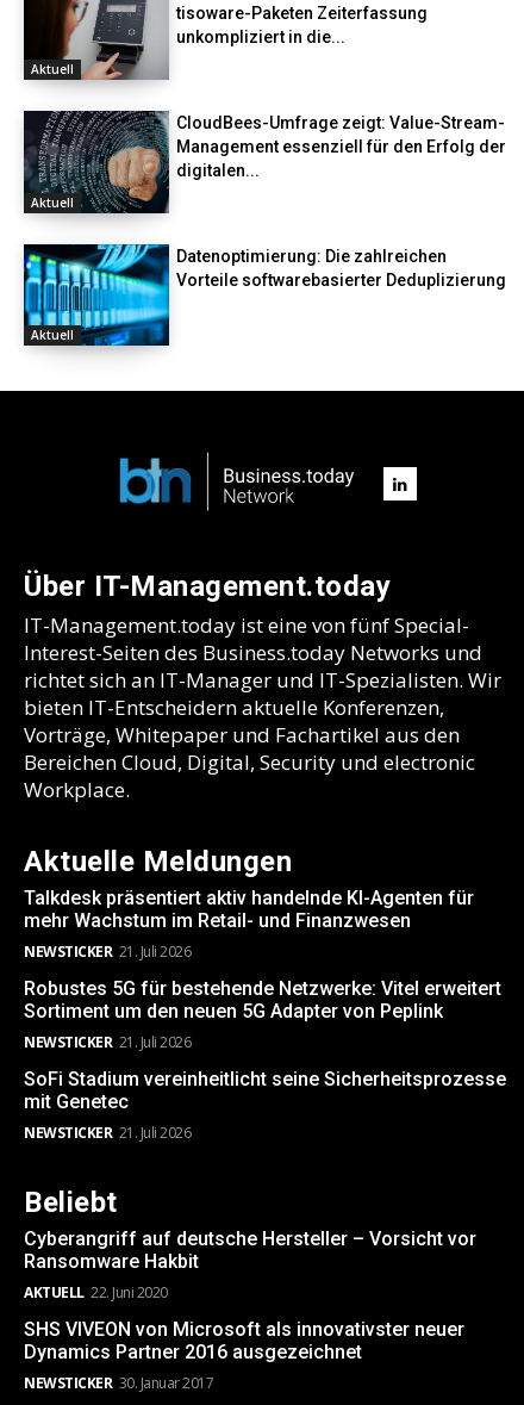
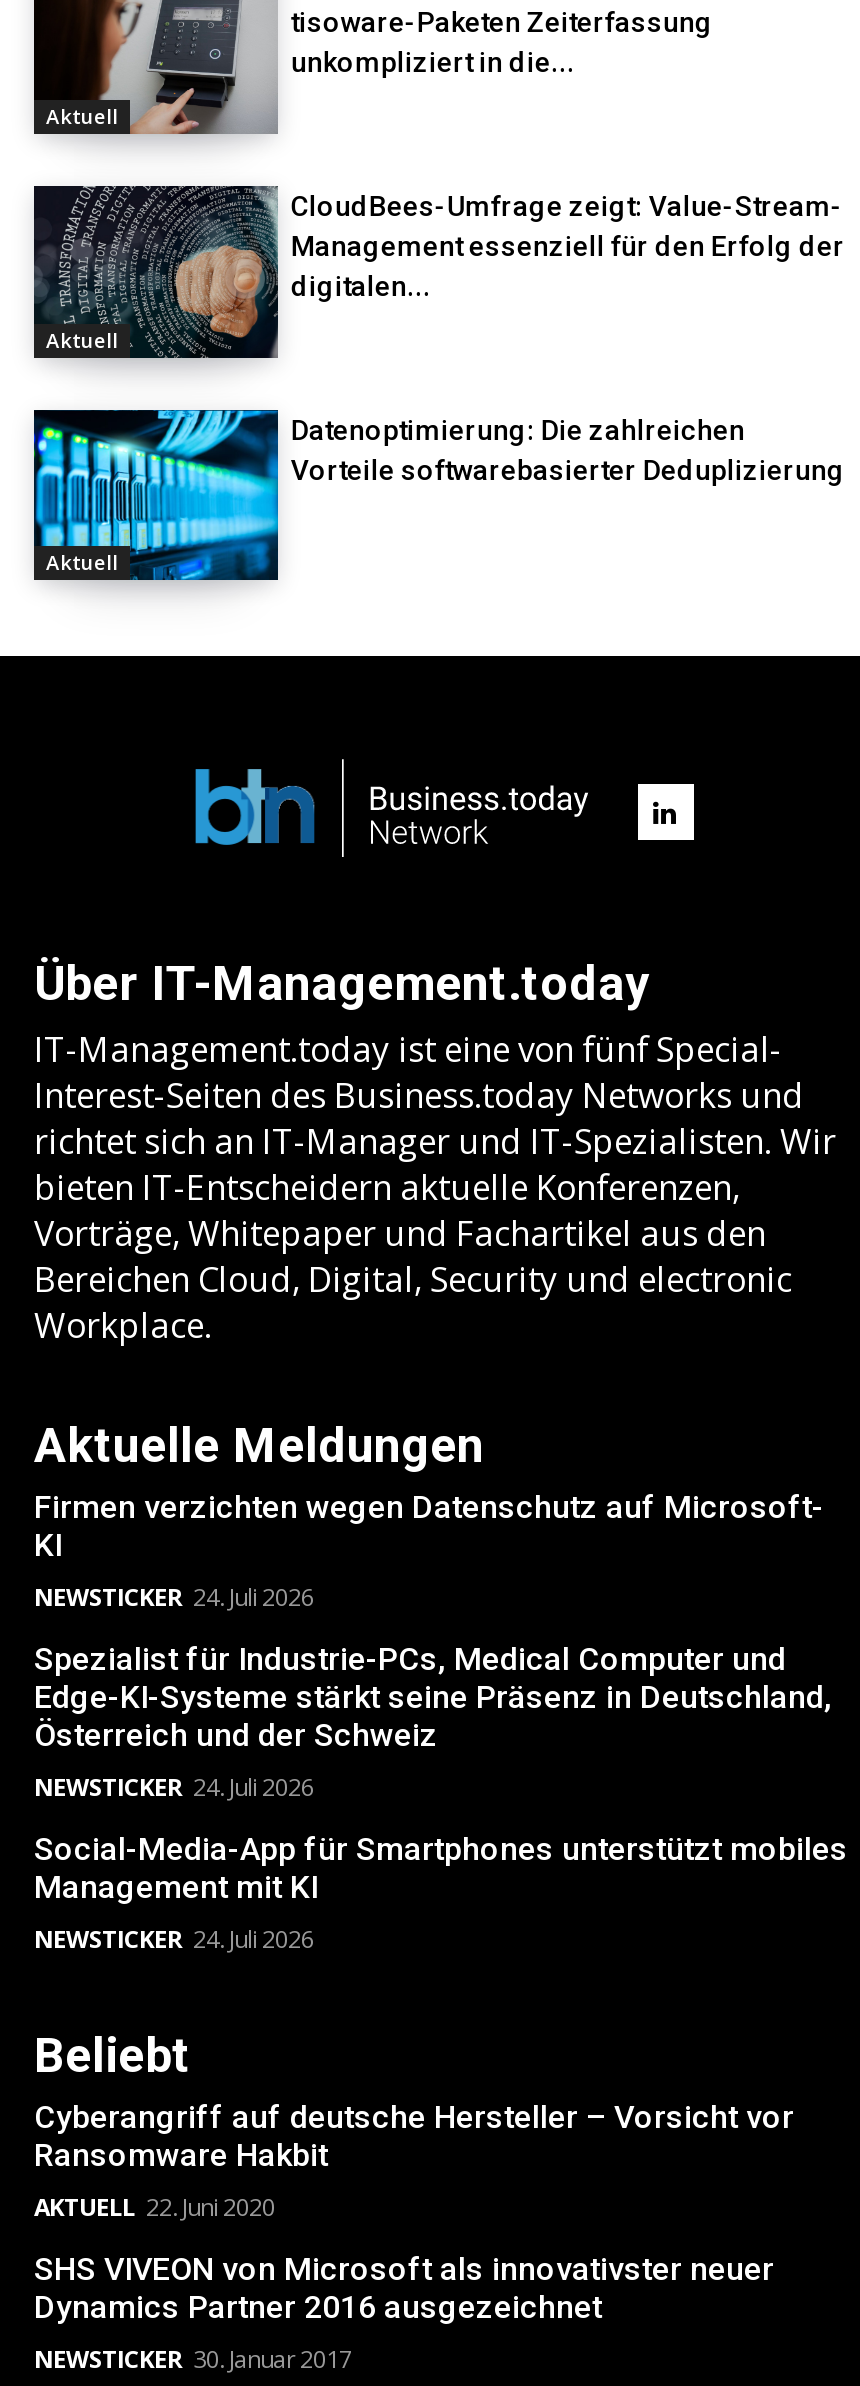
[24,887,474,962] Talkdesk präsentiert aktiv handelnde KI-Agenten für | mehr Wachstum im Retail- und Finanzwesen | NEWSTICKER 21. Juli 2026 -> [34,1489,824,1615] Firmen verzichten wegen Datenschutz auf Microsoft- | KI | NEWSTICKER 24. Juli 2026
[24,978,501,1053] Robustes 5G für bestehende Netzwerke: Vitel erweitert | Sortiment um den neuen 5G Adapter von Peplink | NEWSTICKER 21. Juli 2026 -> [34,1641,832,1805] Spezialist für Industrie-PCs, Medical Computer und | Edge-KI-Systeme stärkt seine Präsenz in Deutschland, | Österreich und der Schweiz | NEWSTICKER 24. Juli 2026
[24,1068,506,1143] SoFi Stadium vereinheitlicht seine Sicherheitsprozesse | mit Genetec | NEWSTICKER 21. Juli 2026 -> [34,1831,848,1957] Social-Media-App für Smartphones unterstützt mobiles | Management mit KI | NEWSTICKER 24. Juli 2026

